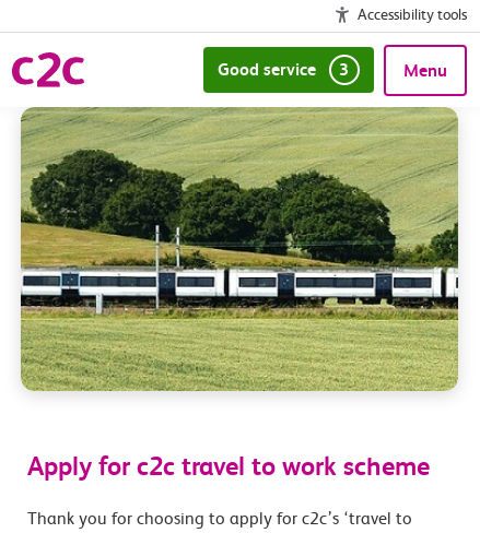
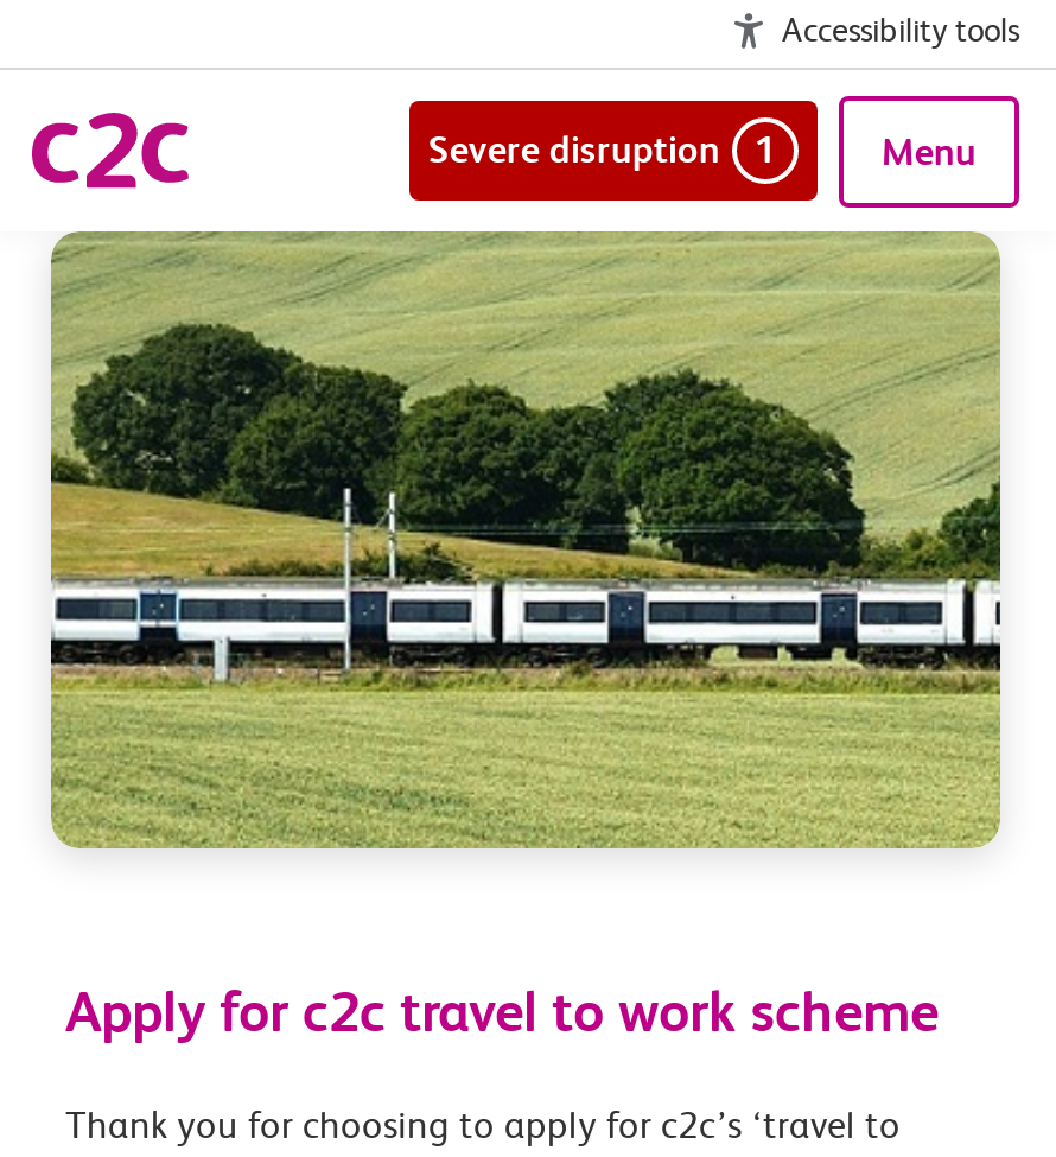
[217,59,349,80] Good service | 3 -> [428,127,776,172] Severe disruption | 1

